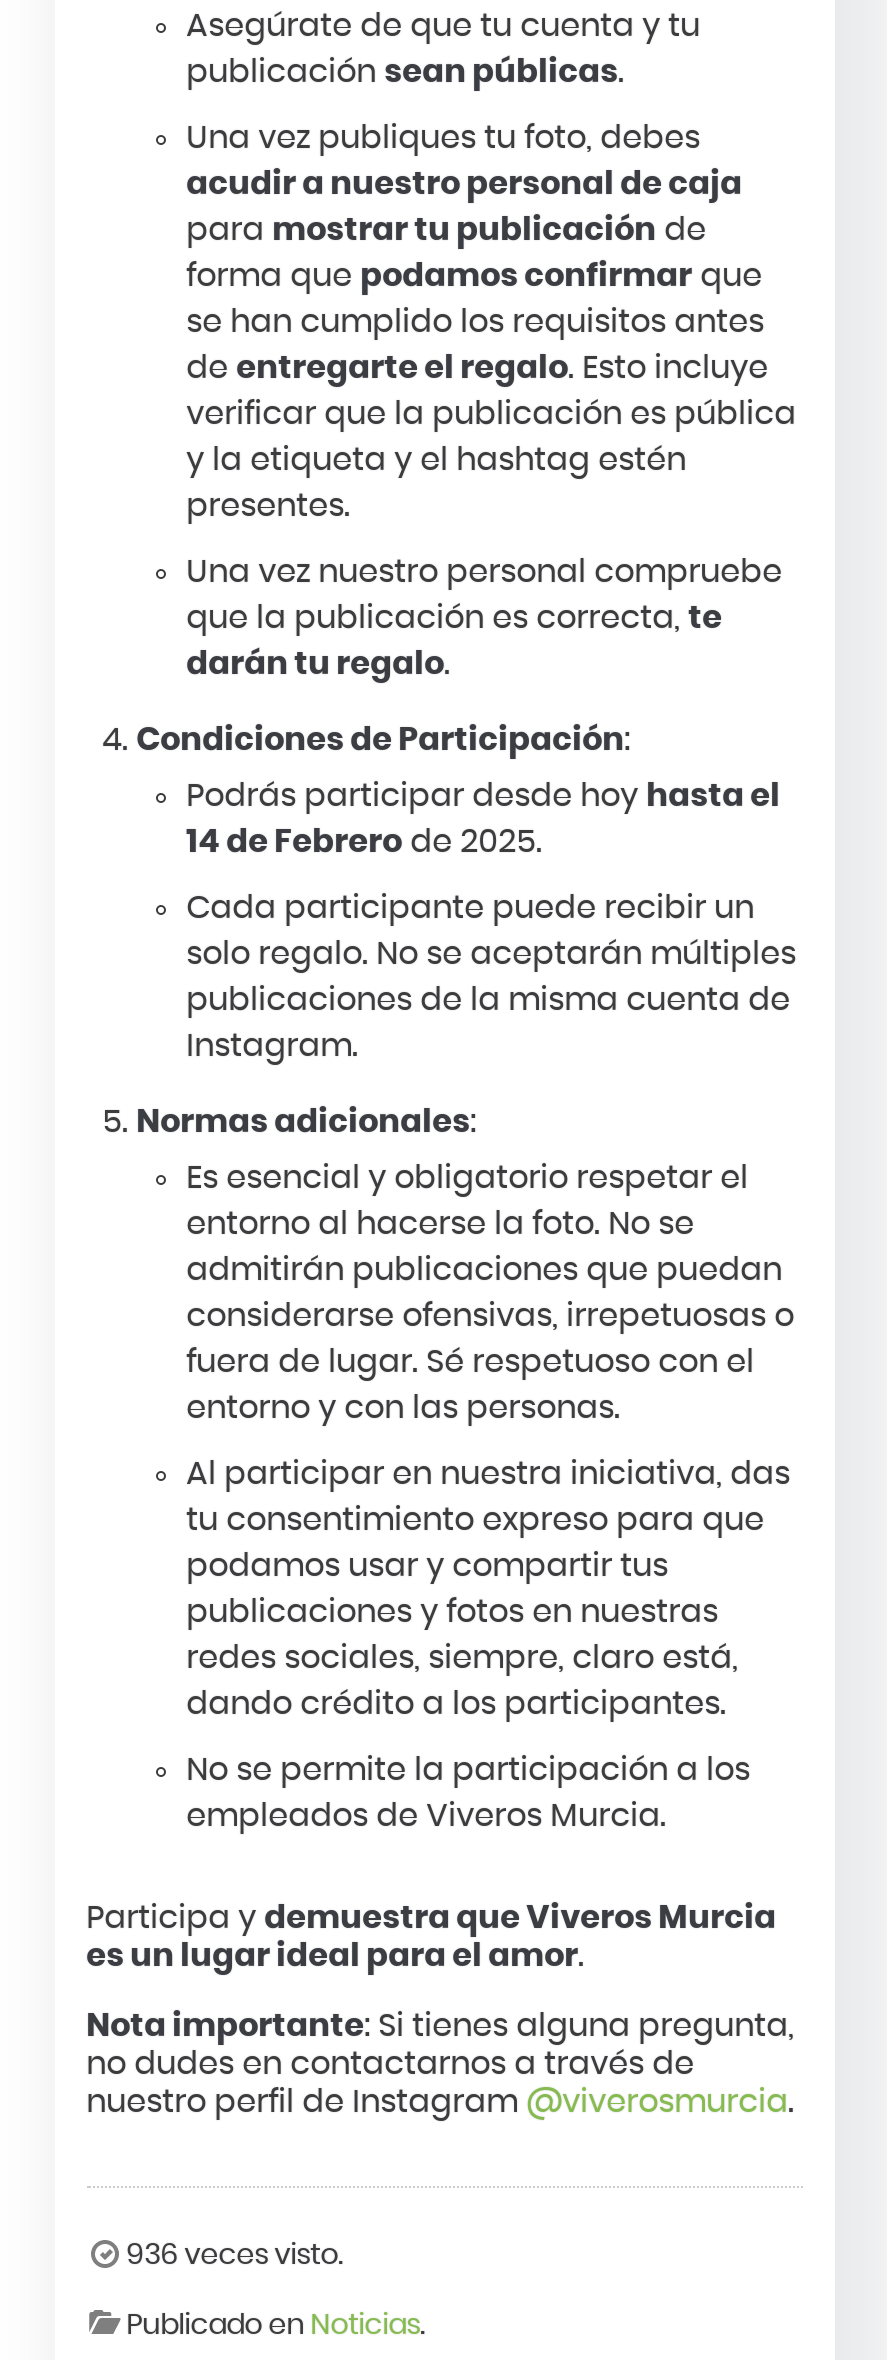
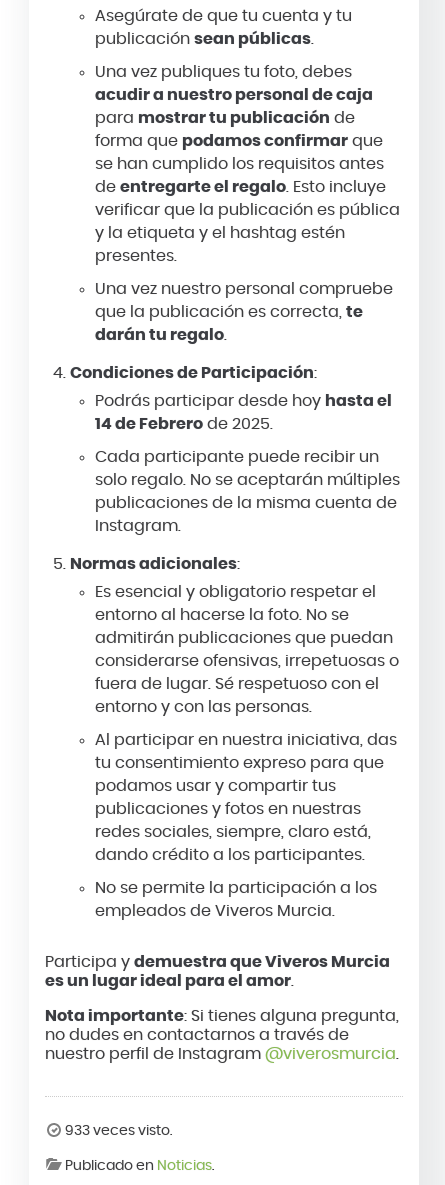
[126,2242,342,2270] 936 veces visto. -> [65,1124,172,1138] 933 veces visto.

